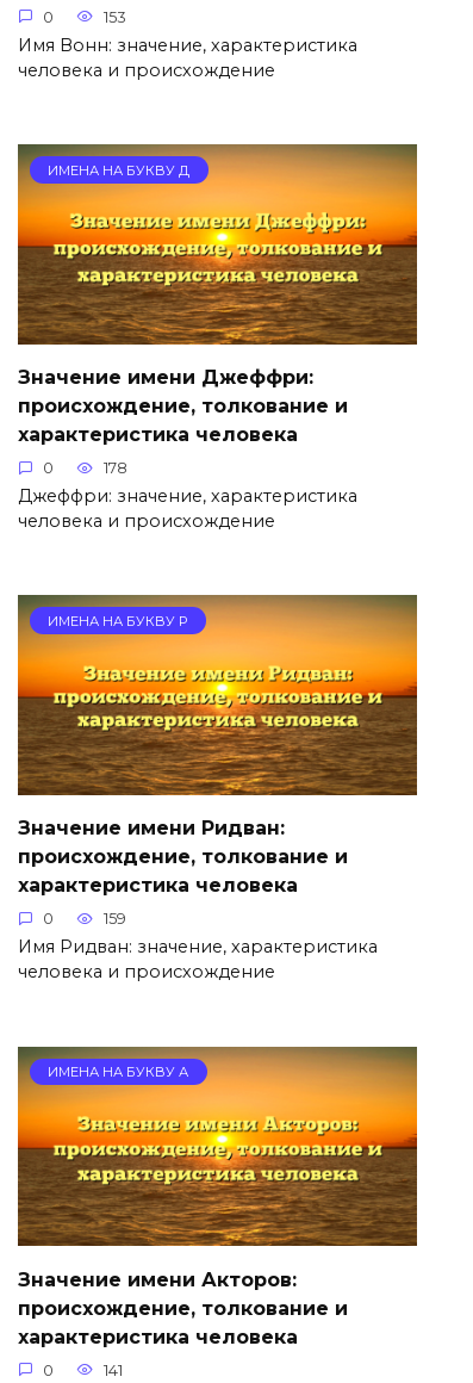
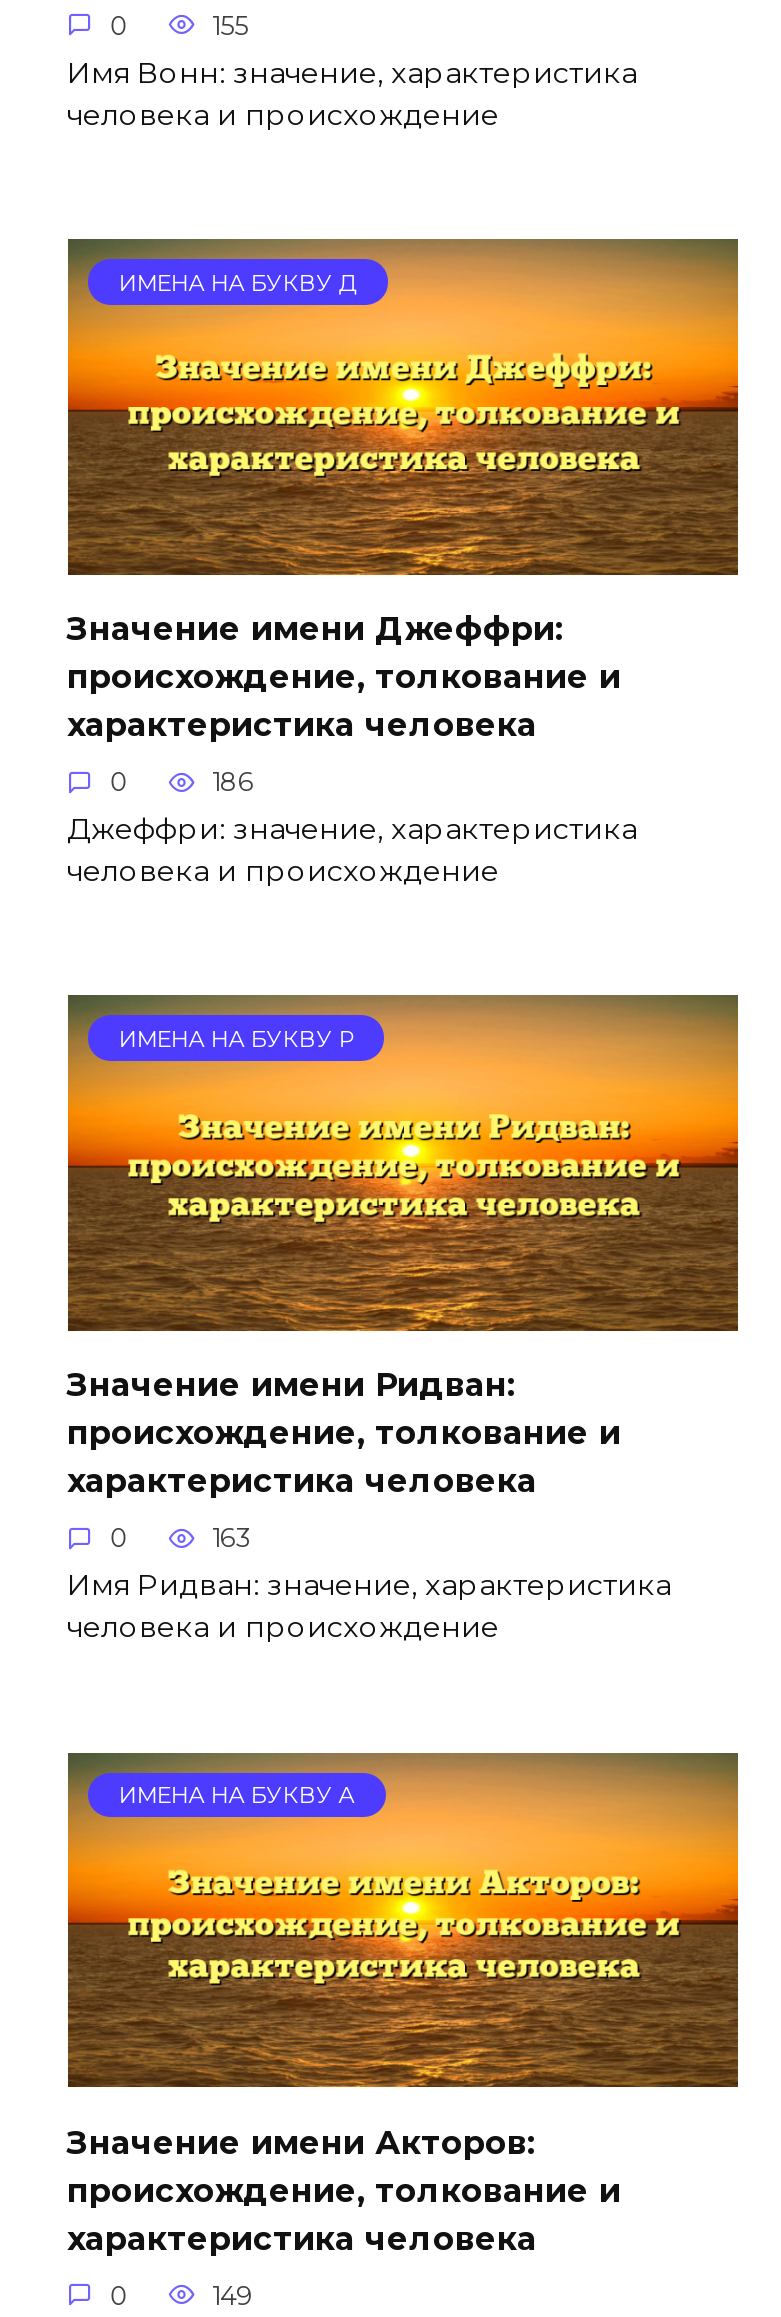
[104,8,126,26] 153 -> [212,11,248,41] 155
[104,459,127,477] 178 -> [212,767,254,797] 186
[104,910,126,928] 159 -> [212,1524,252,1554] 163
[104,1361,123,1379] 141 -> [212,2280,252,2310] 149

